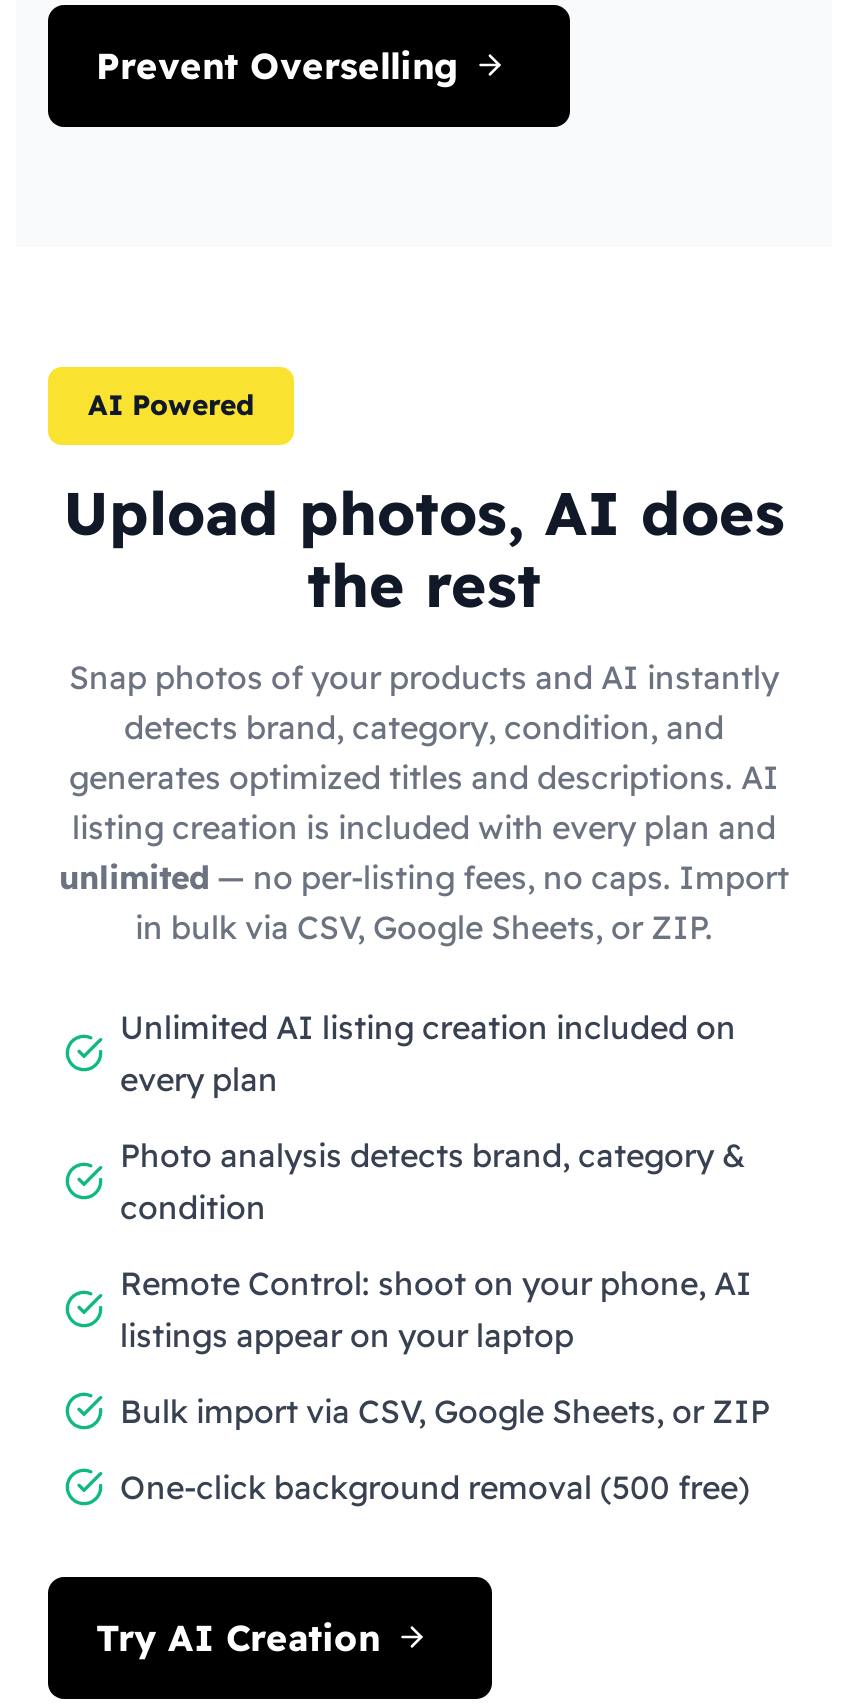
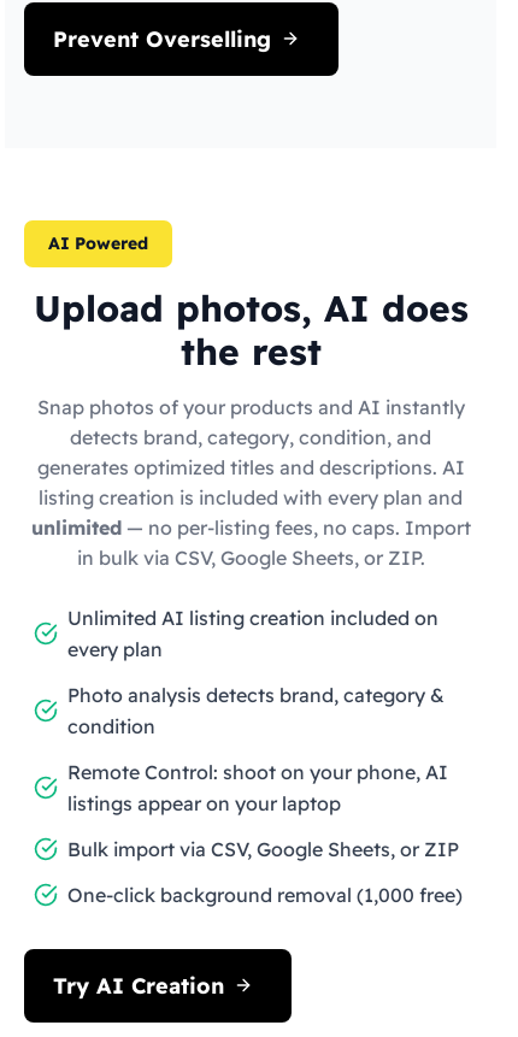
[120,1467,750,1507] One-click background removal (500 free) -> [67,883,463,907] One-click background removal (1,000 free)

